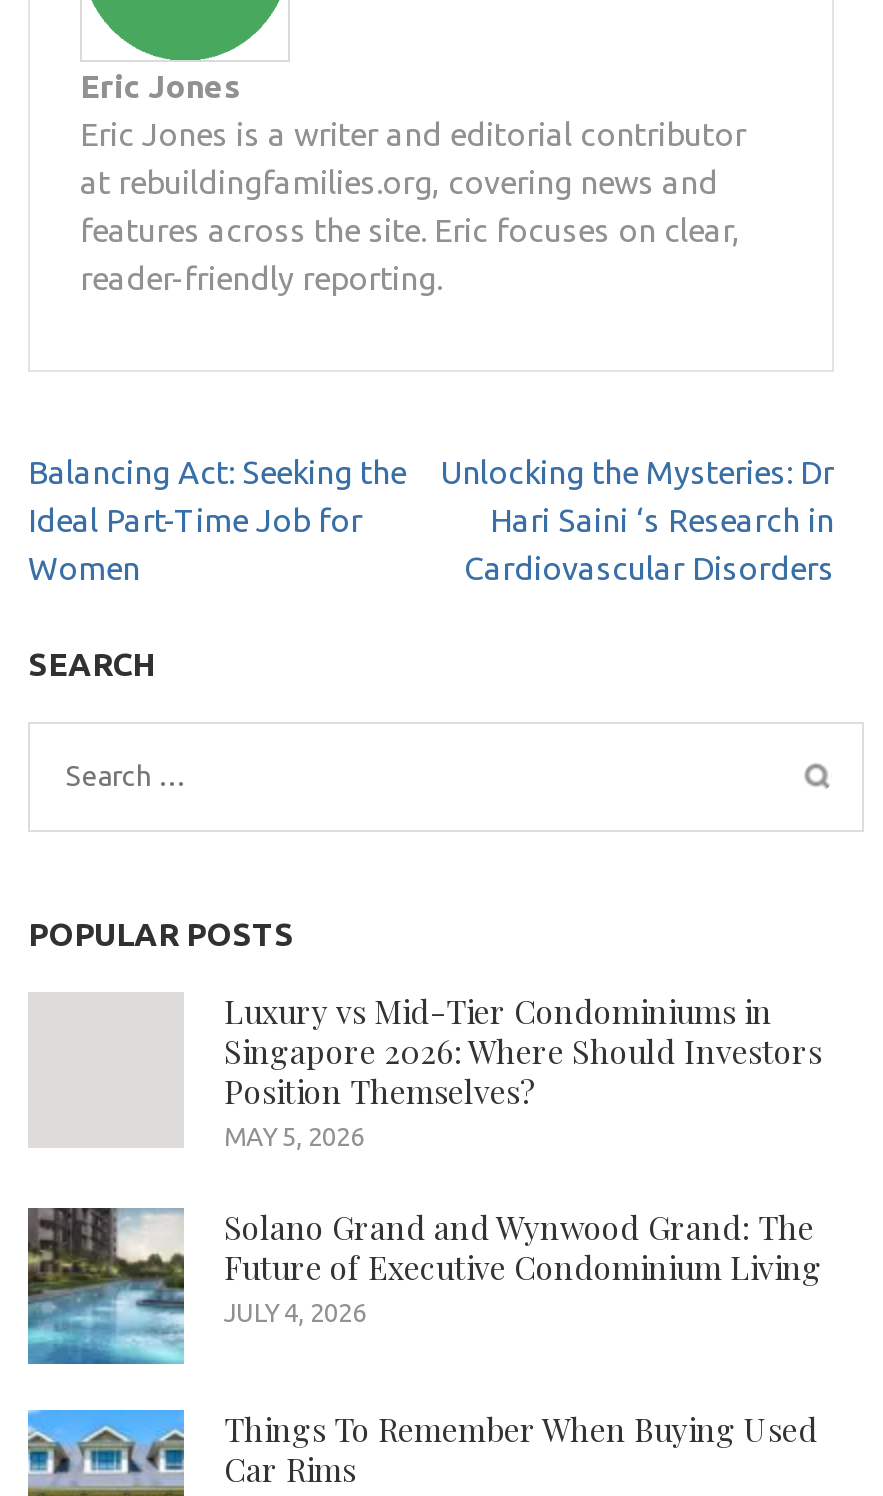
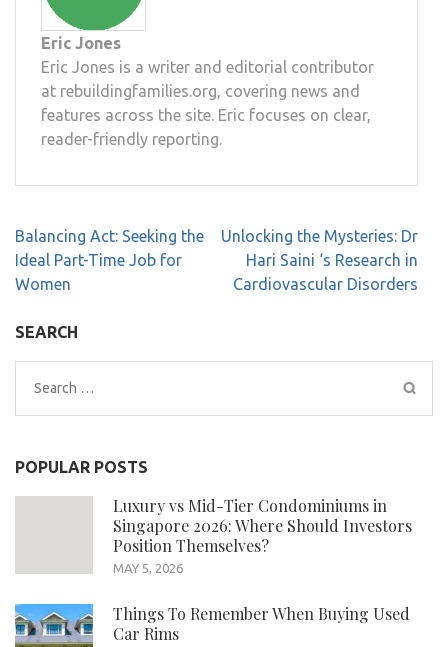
[26,1206,822,1366] [image] | Solano Grand and Wynwood Grand: The | Future of Executive Condominium Living | JULY 4, 2026 -> none

